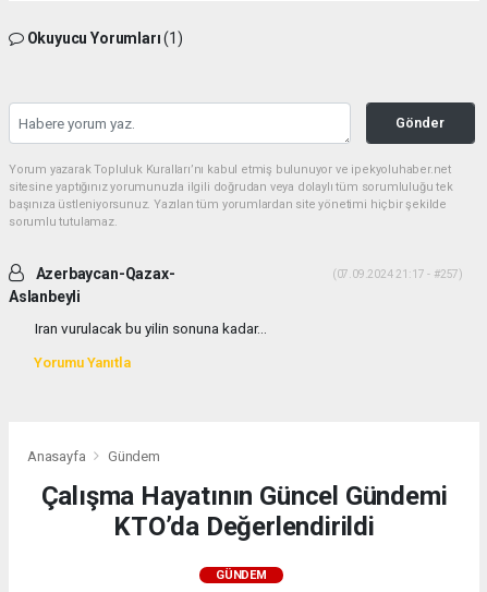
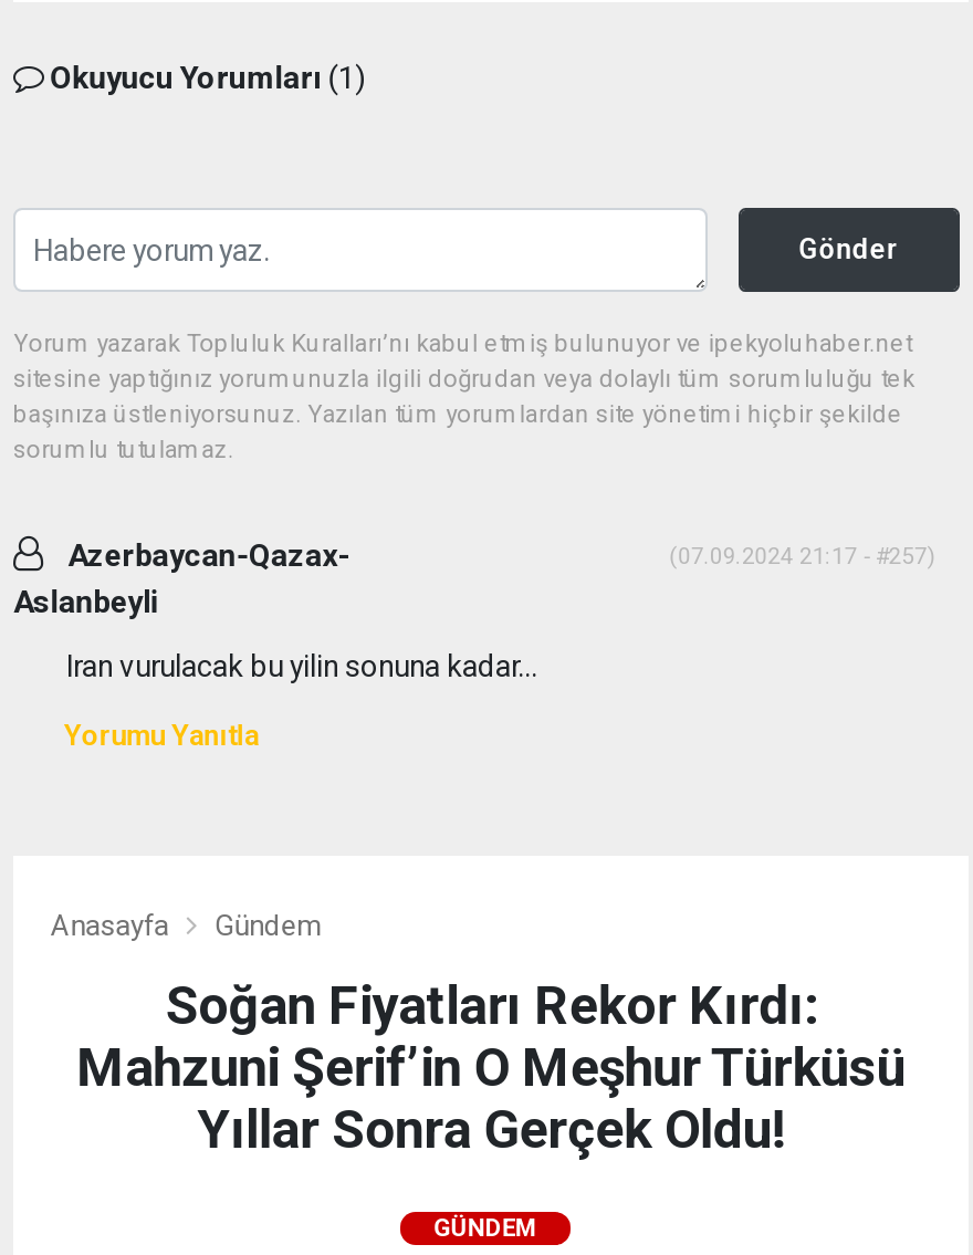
[41,480,447,541] Çalışma Hayatının Güncel Gündemi | KTO’da Değerlendirildi -> [77,974,905,1160] Soğan Fiyatları Rekor Kırdı: | Mahzuni Şerif’in O Meşhur Türküsü | Yıllar Sonra Gerçek Oldu!

